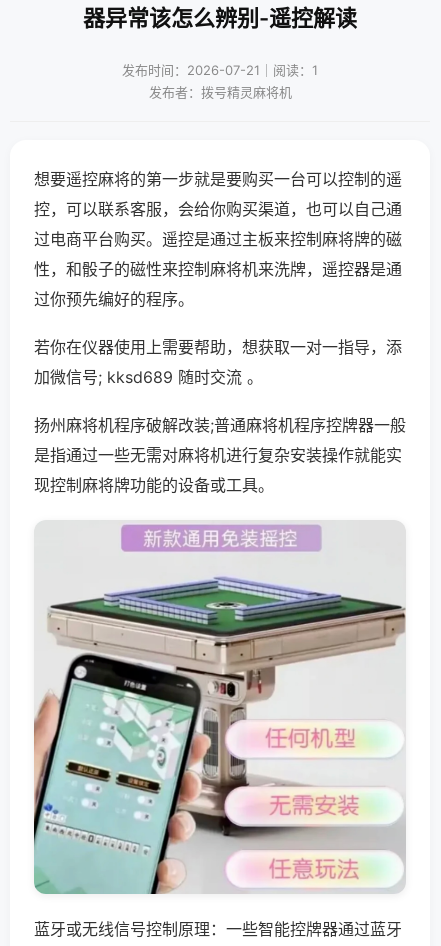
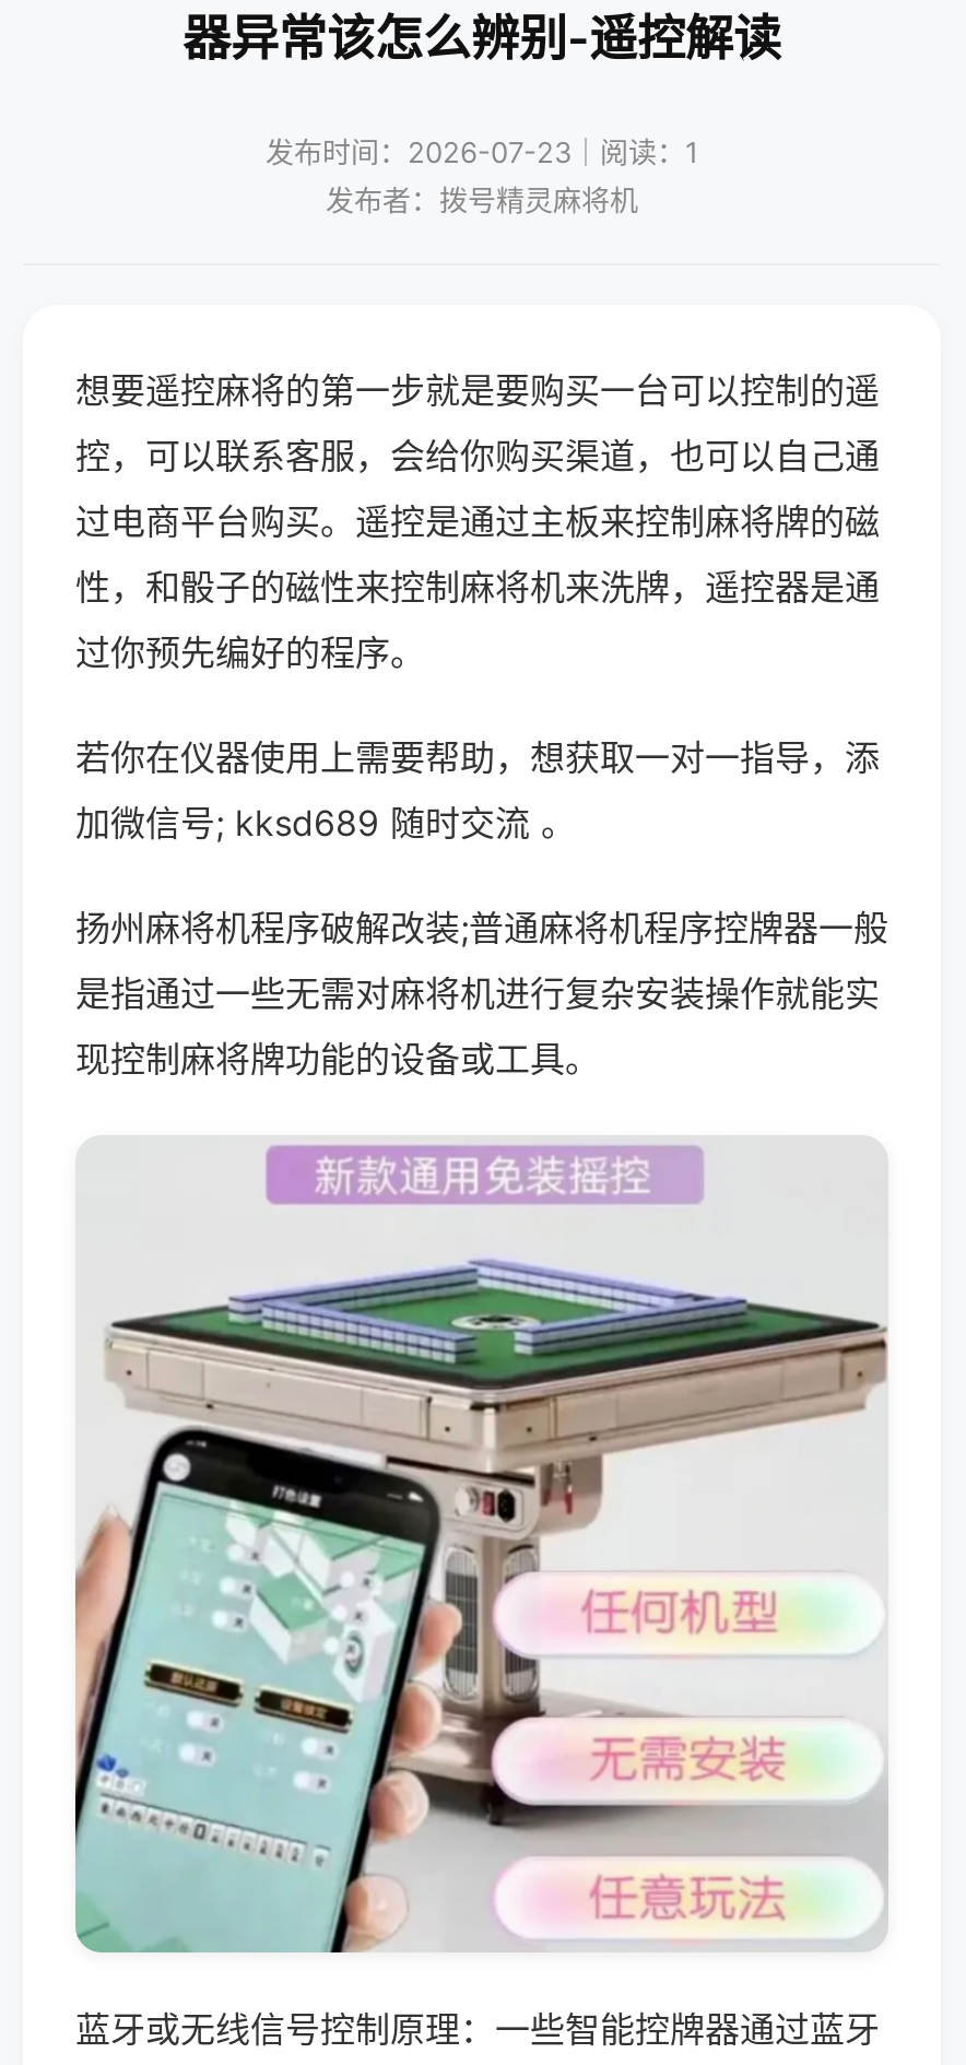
[122,62,318,78] 发布时间：2026-07-21｜阅读：1 -> [266,134,698,169] 发布时间：2026-07-23｜阅读：1

